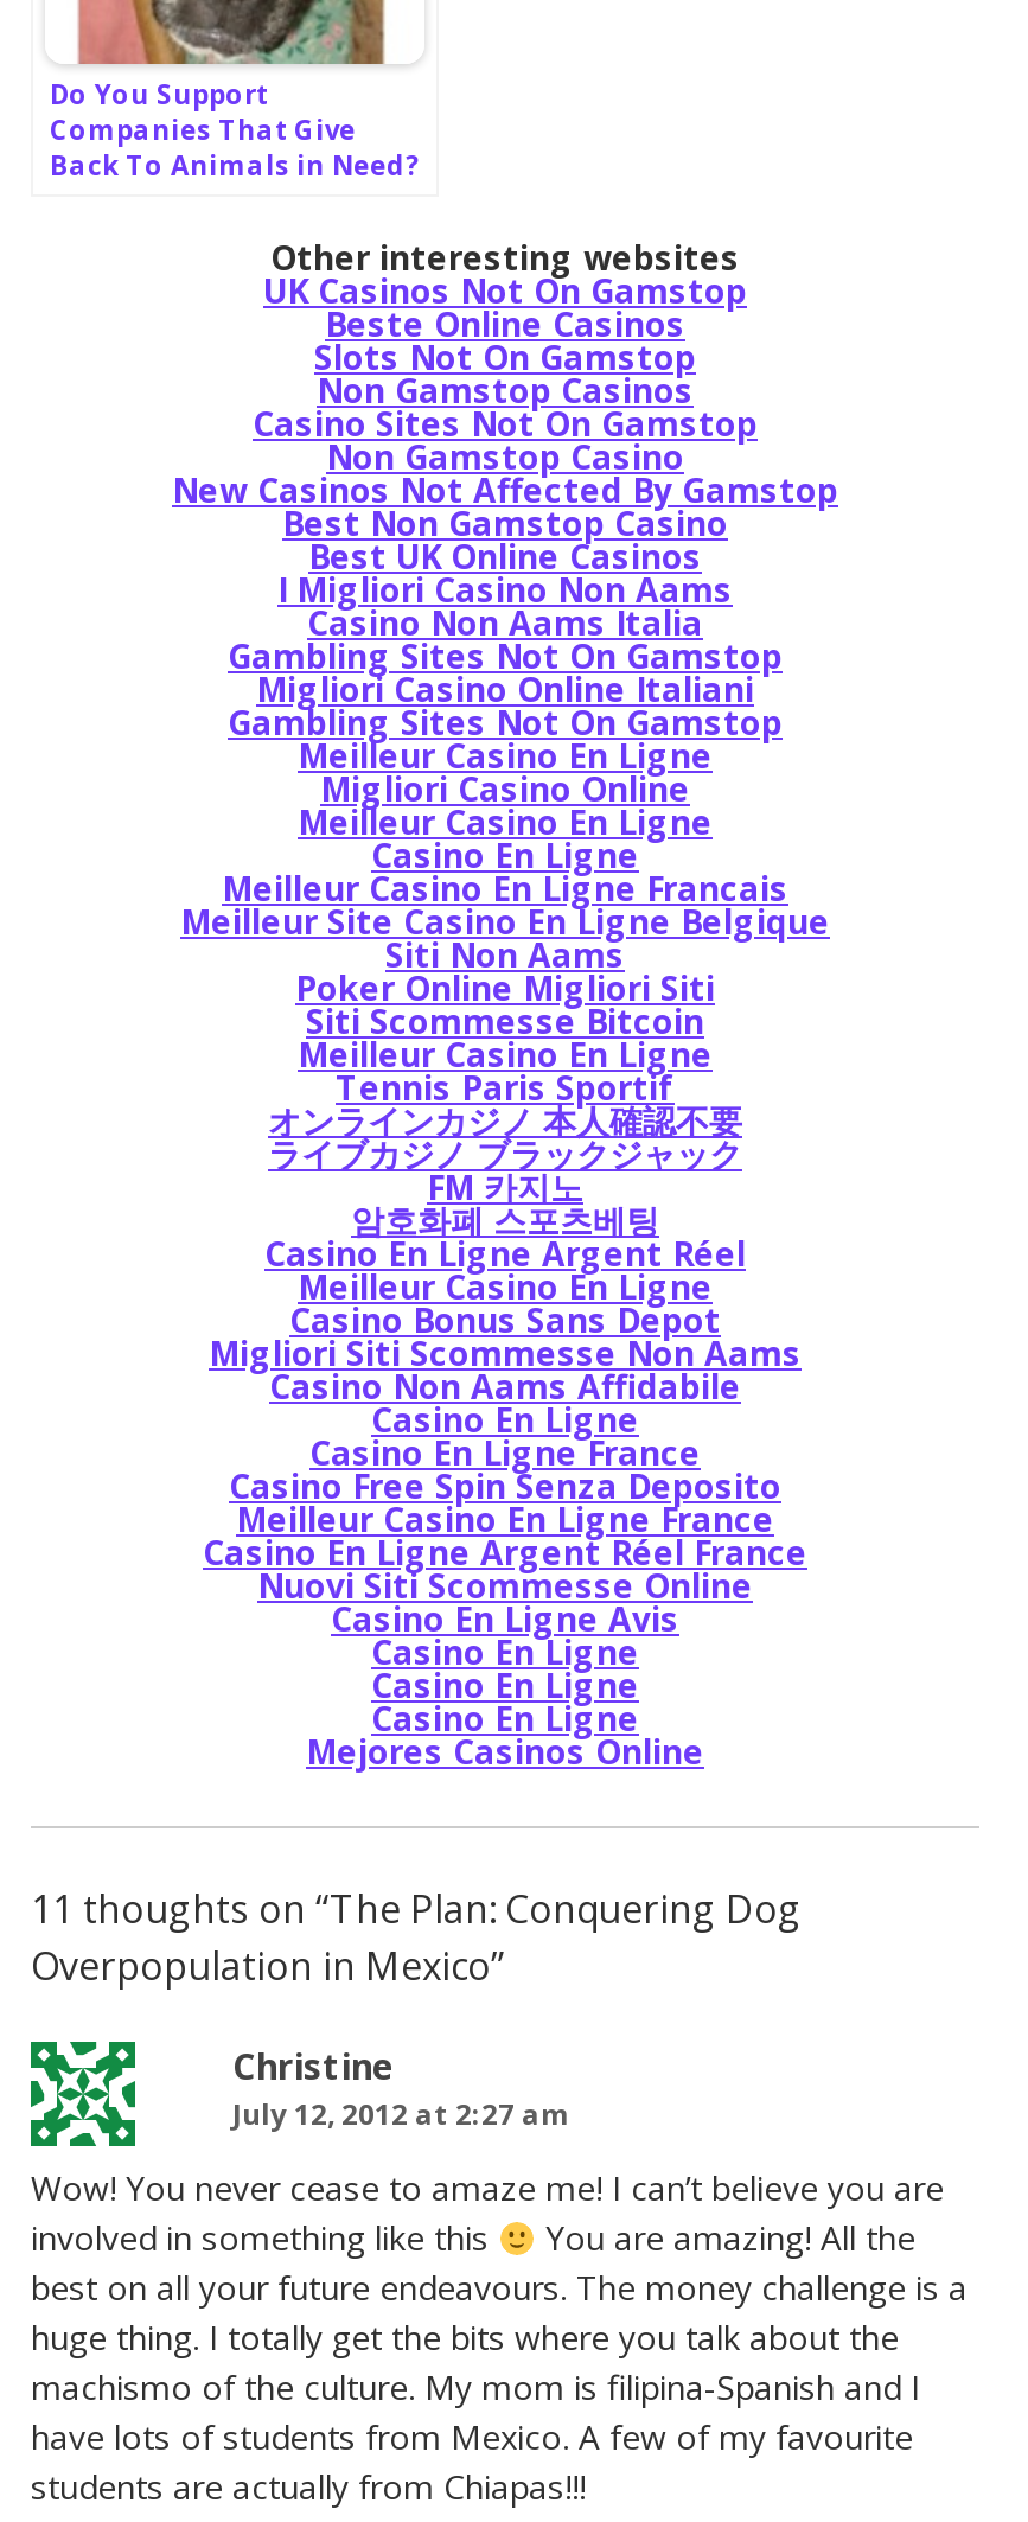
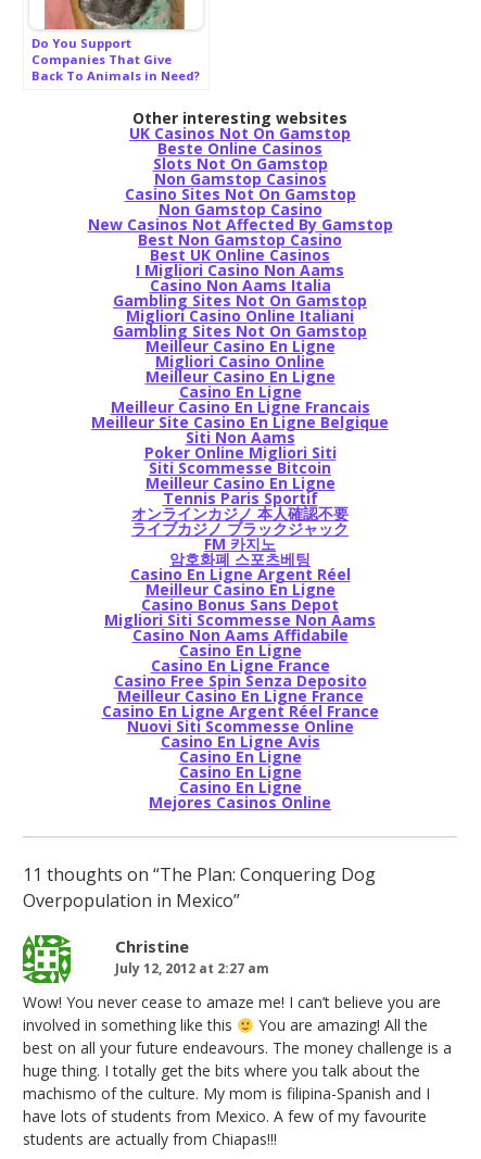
[28,2039,138,2149] [image] -> [22,934,72,984] [image]

